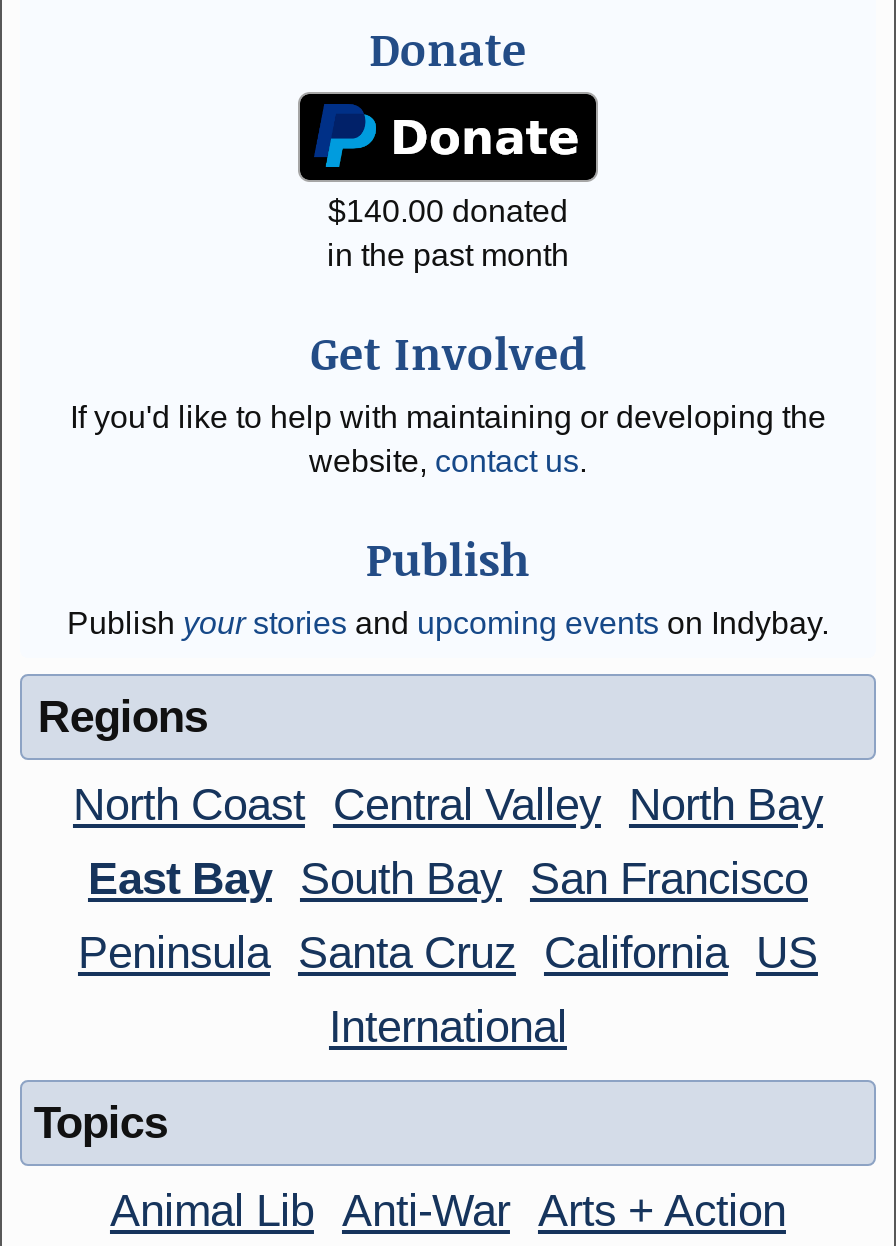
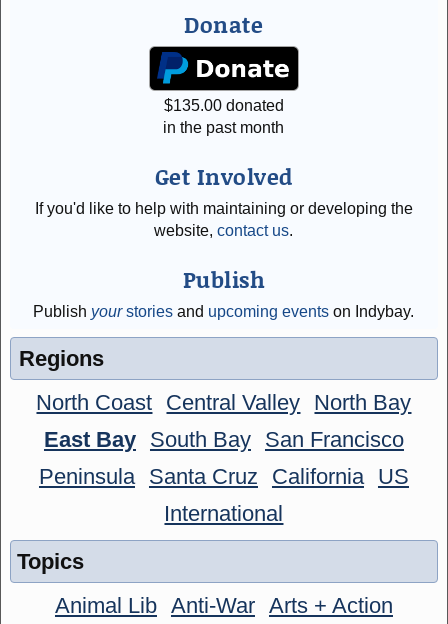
[328,193,568,227] $140.00 donated -> [164,97,284,114] $135.00 donated

